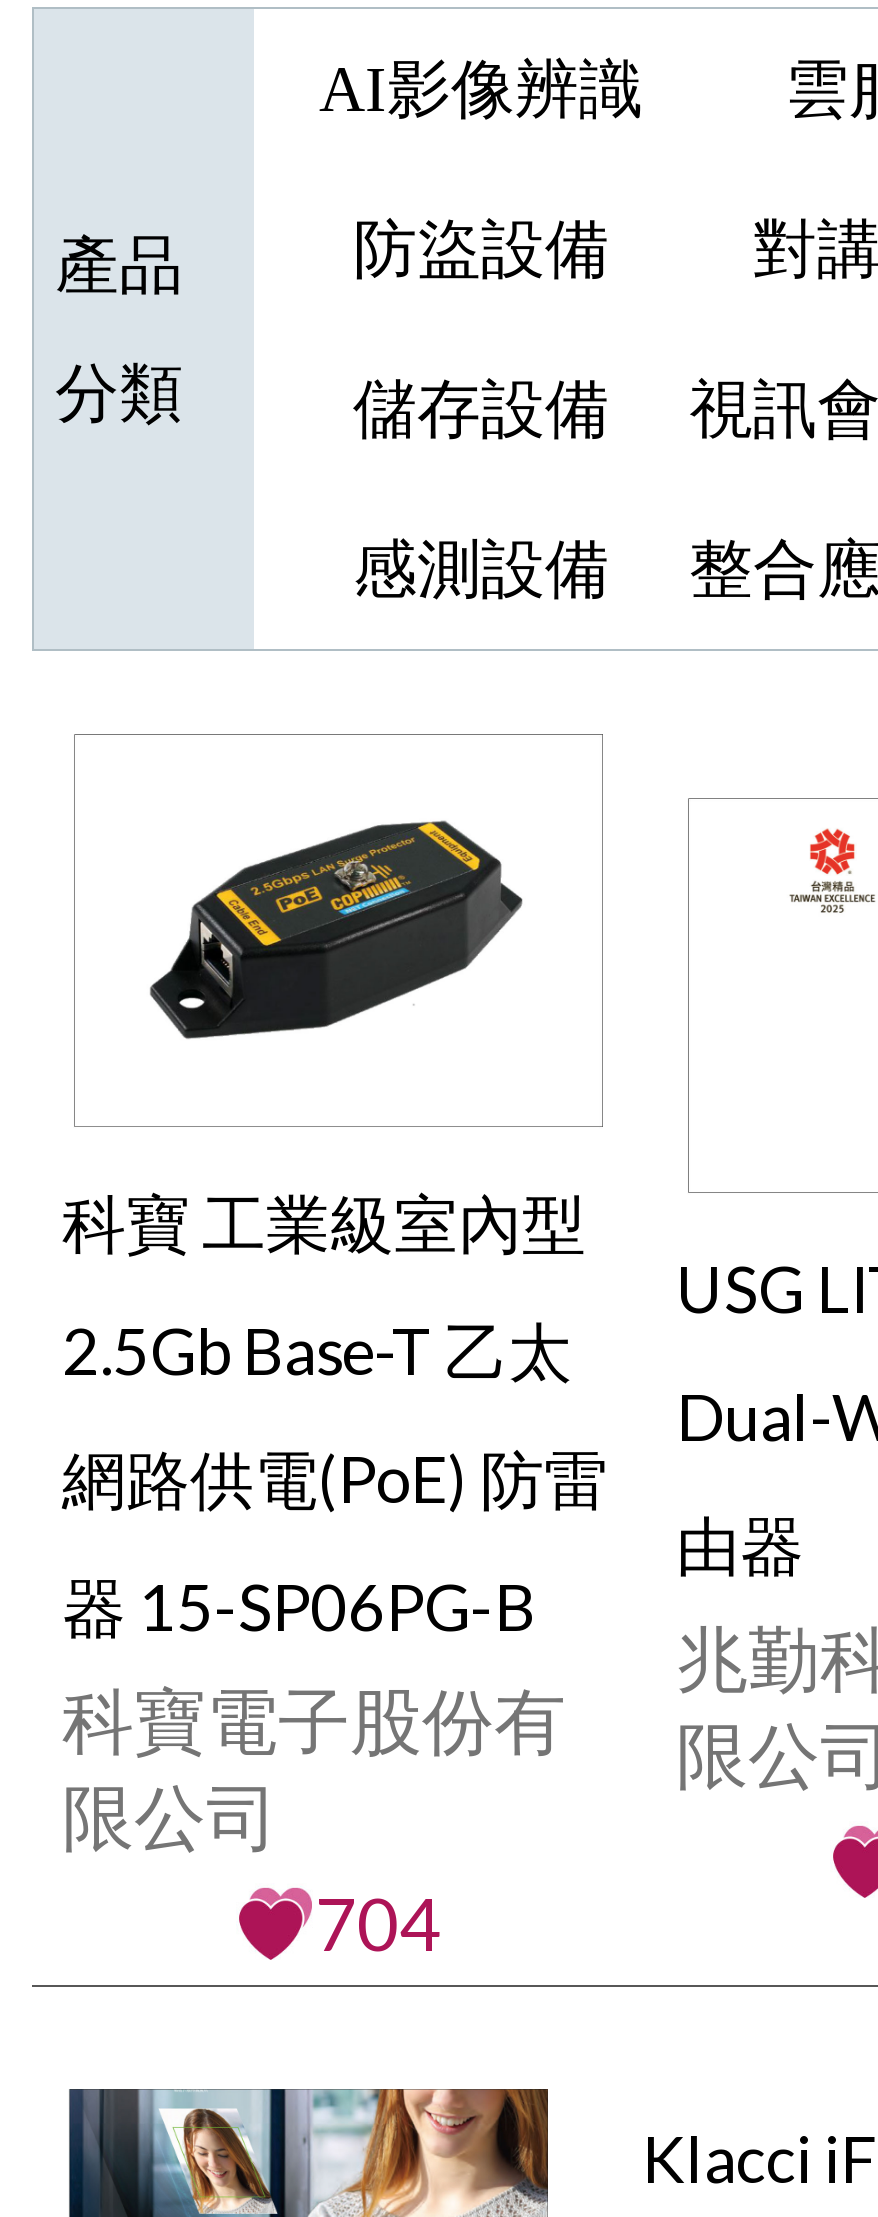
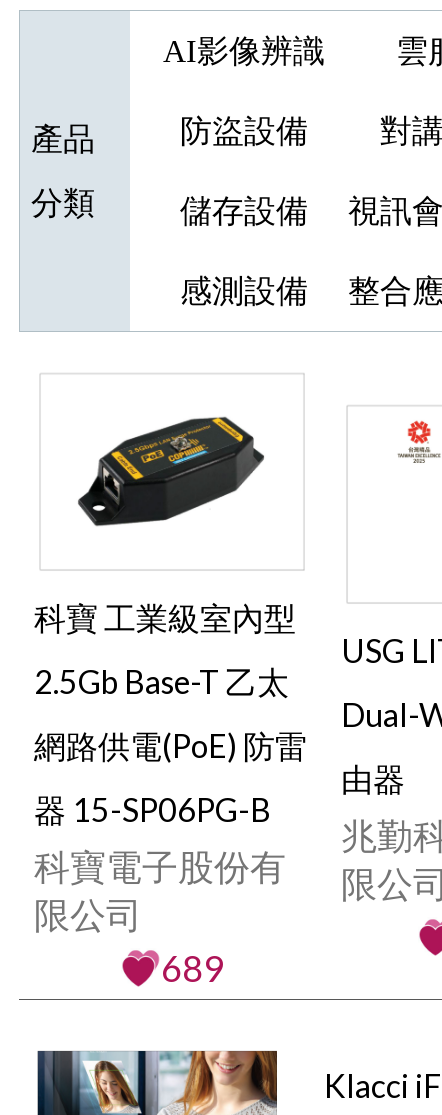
[315,1879,441,1967] 704 -> [160,946,223,990] 689

